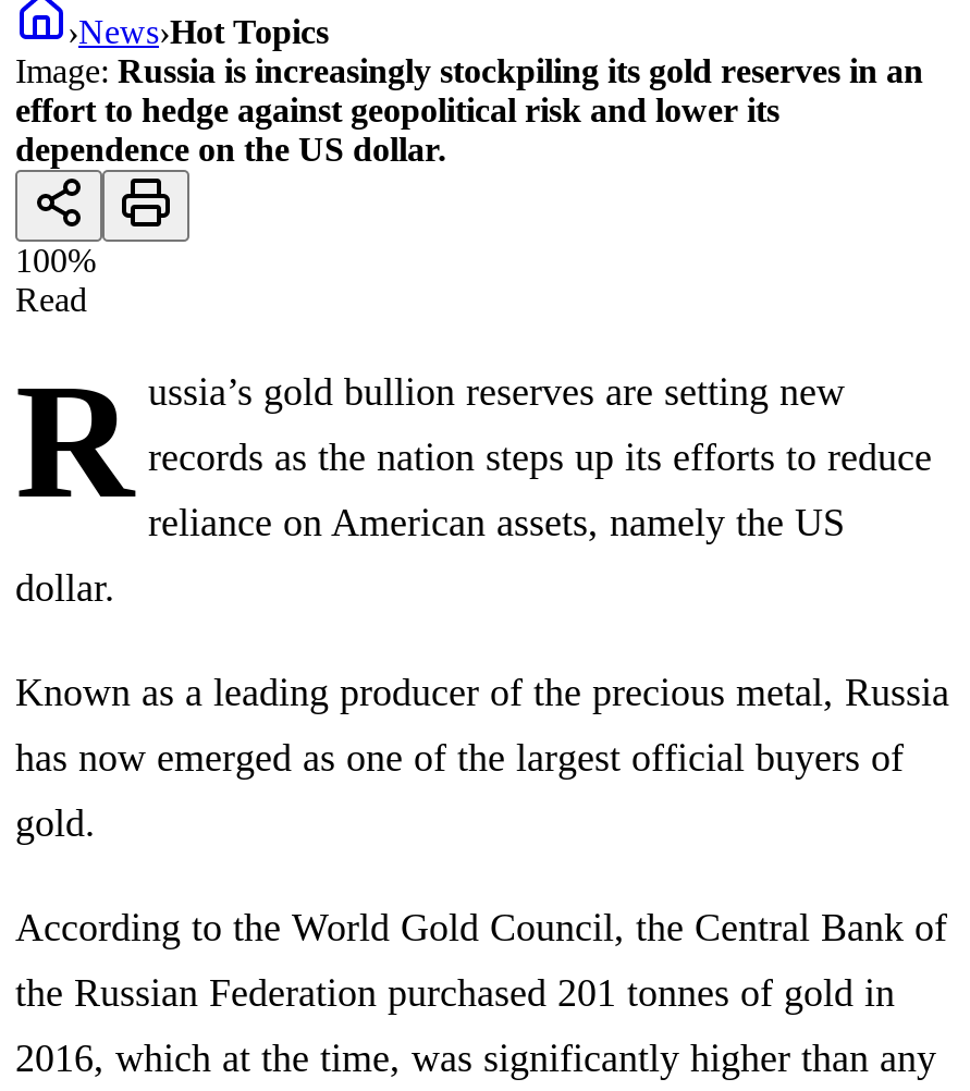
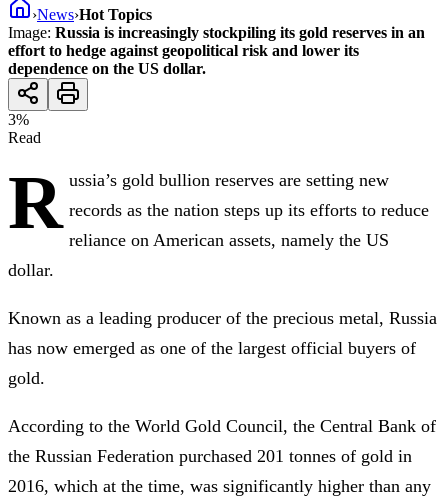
[15,241,96,278] 100% -> [8,111,29,128] 3%

